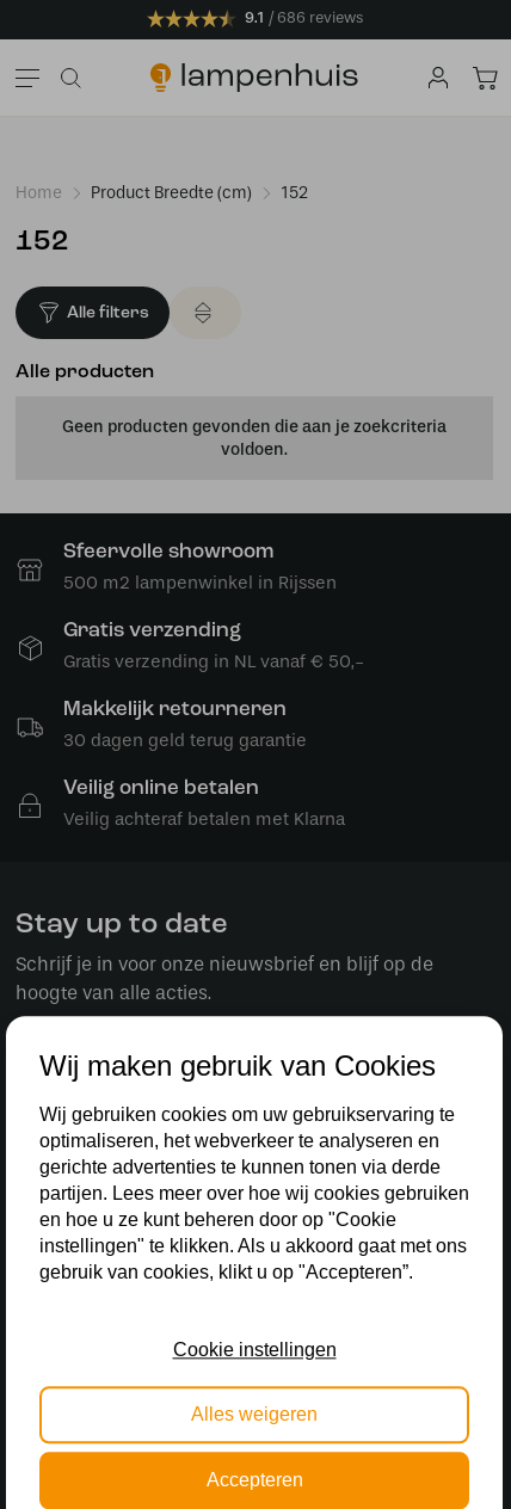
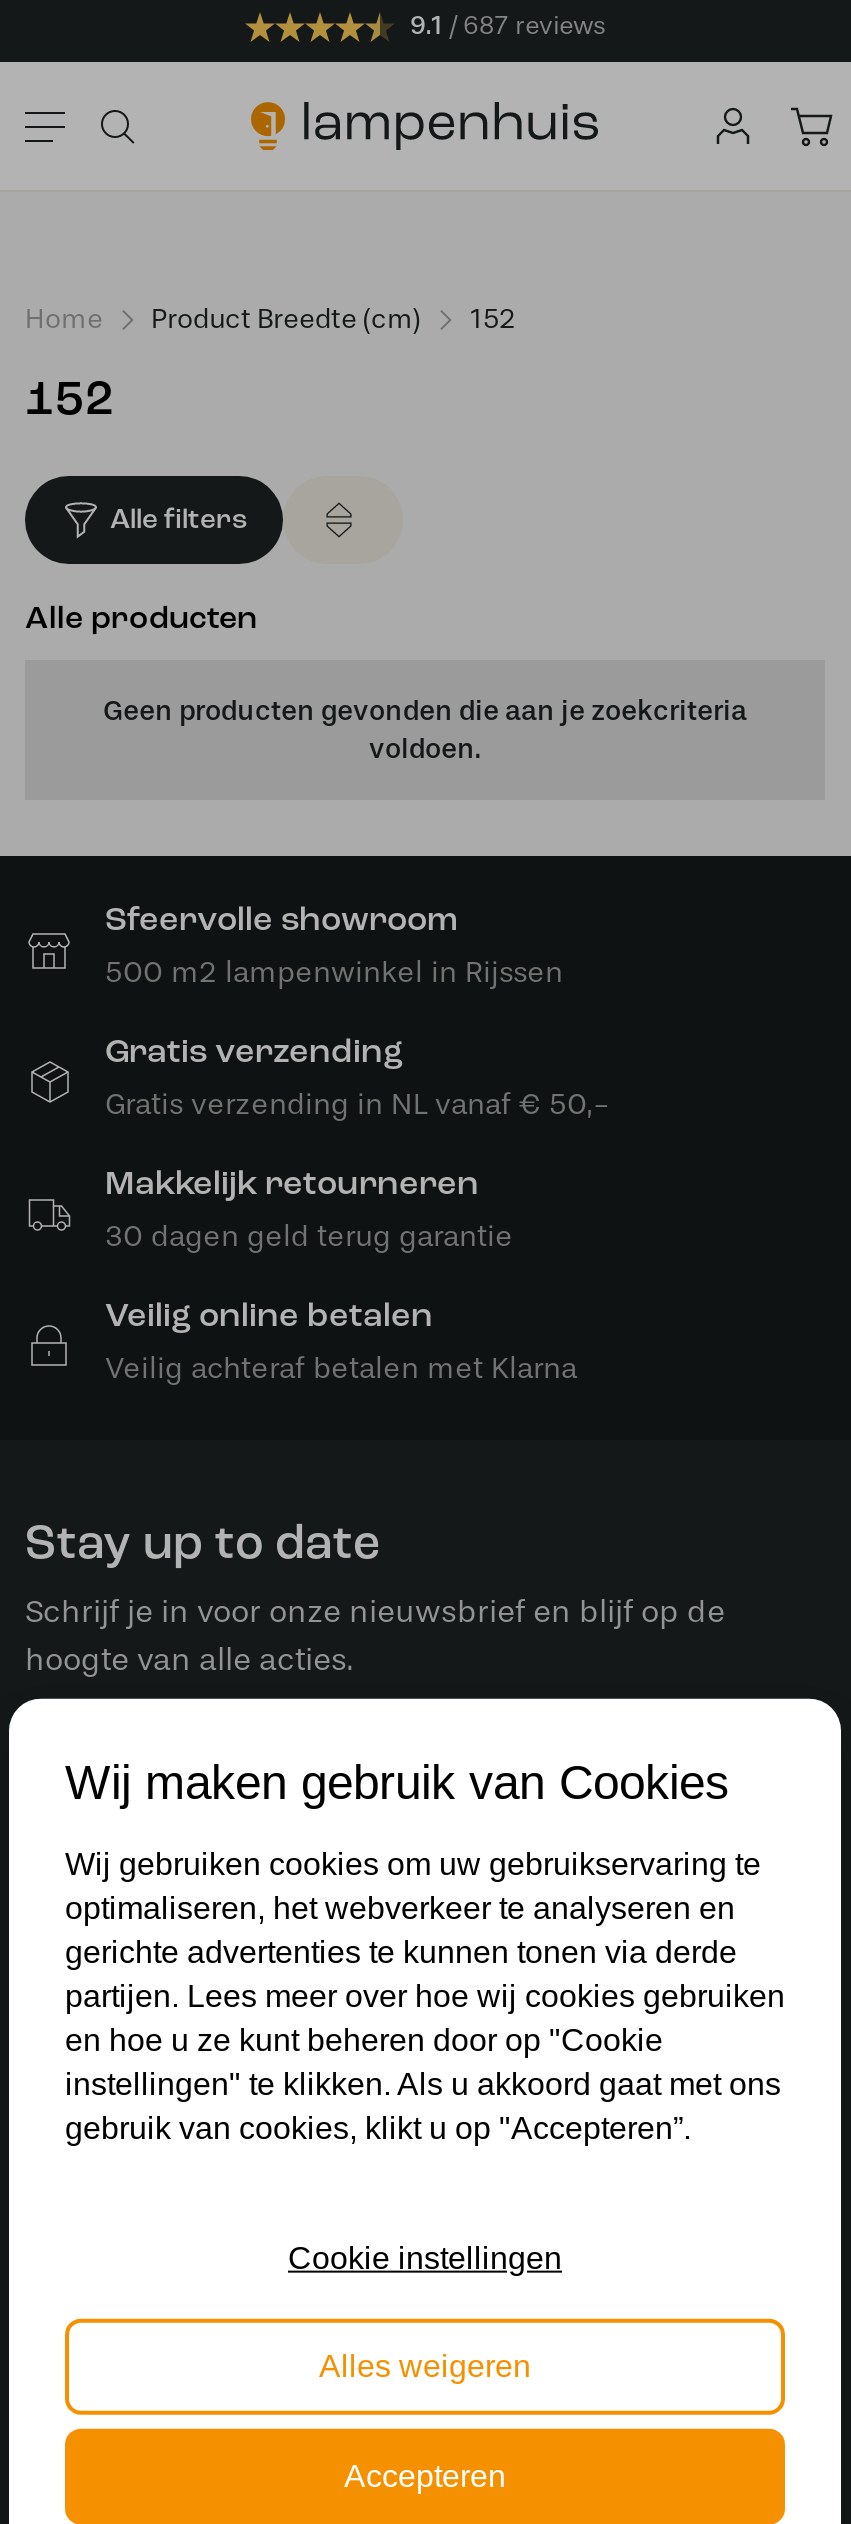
[245,8,362,26] 9.1 686 reviews -> [410,10,605,40] 9.1 687 reviews

